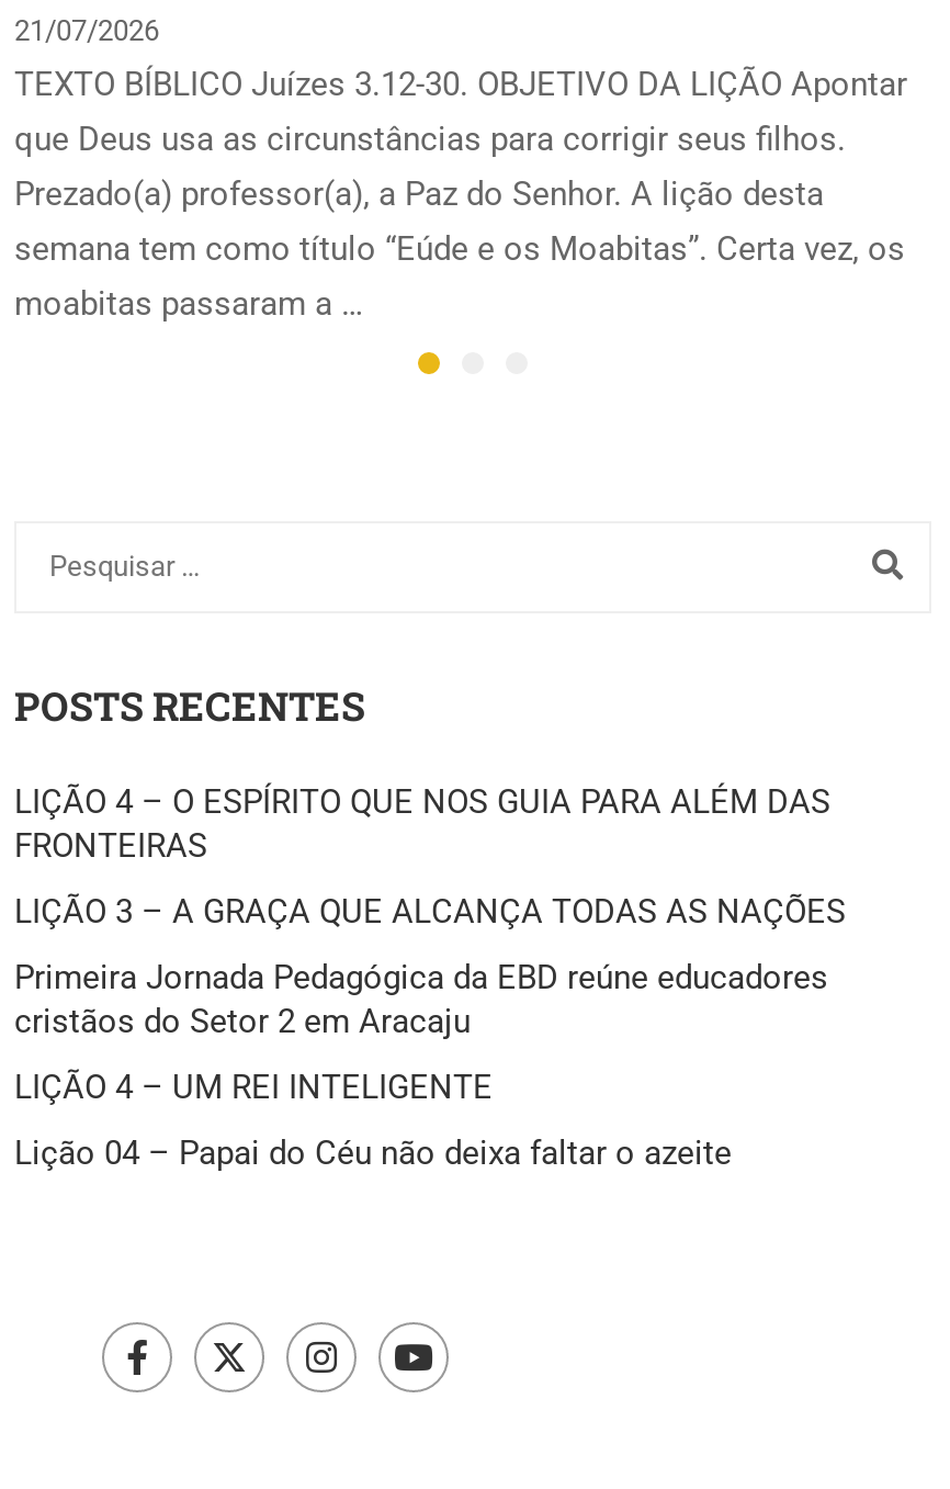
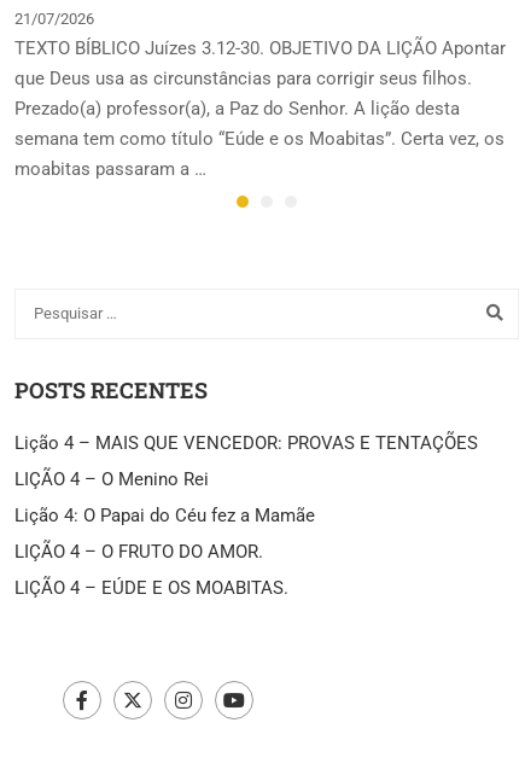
[14,781,830,865] LIÇÃO 4 – O ESPÍRITO QUE NOS GUIA PARA ALÉM DAS | FRONTEIRAS -> [14,432,478,453] Lição 4 – MAIS QUE VENCEDOR: PROVAS E TENTAÇÕES
[14,891,846,930] LIÇÃO 3 – A GRAÇA QUE ALCANÇA TODAS AS NAÇÕES -> [14,468,209,490] LIÇÃO 4 – O Menino Rei
[14,957,828,1040] Primeira Jornada Pedagógica da EBD reúne educadores | cristãos do Setor 2 em Aracaju -> [14,504,315,526] Lição 4: O Papai do Céu fez a Mamãe
[14,1067,493,1106] LIÇÃO 4 – UM REI INTELIGENTE -> [14,540,263,562] LIÇÃO 4 – O FRUTO DO AMOR.
[14,1132,732,1172] Lição 04 – Papai do Céu não deixa faltar o azeite -> [14,576,288,598] LIÇÃO 4 – EÚDE E OS MOABITAS.

